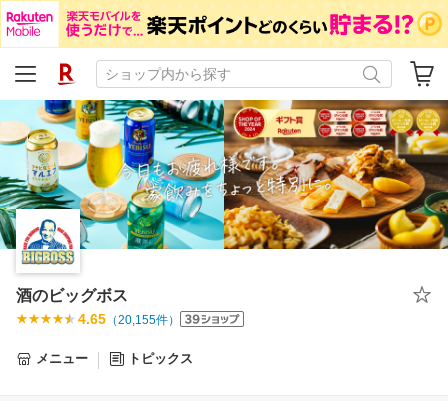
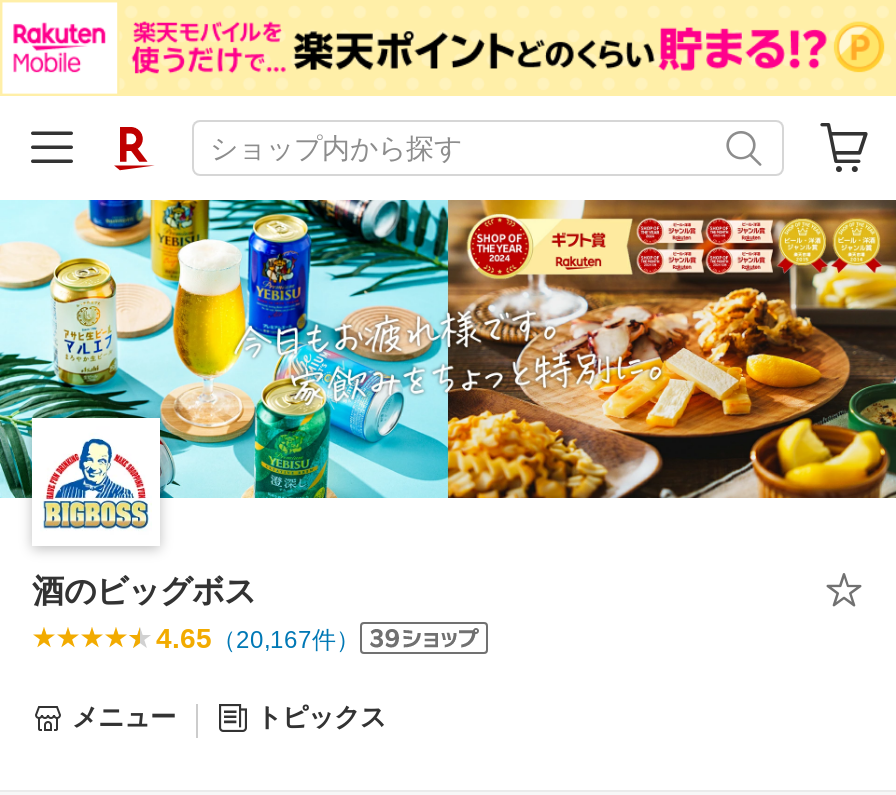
[78,311,180,327] 4.65（20,155件） -> [156,622,360,654] 4.65（20,167件）

